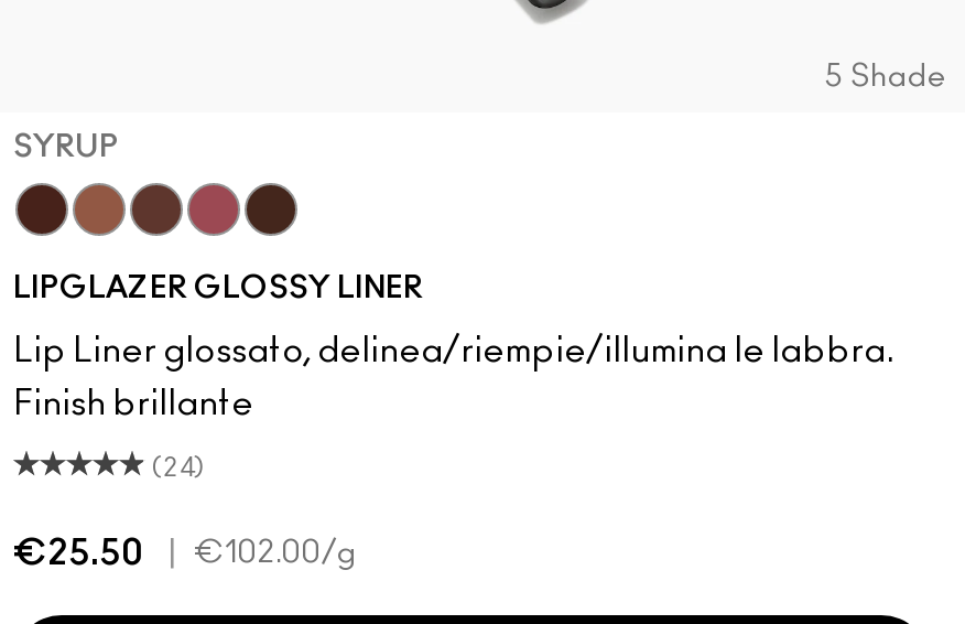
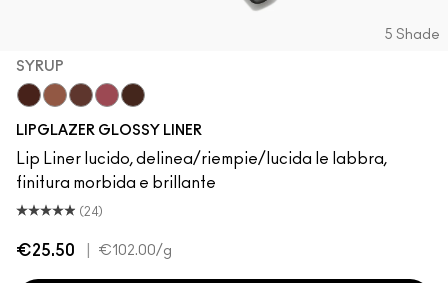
[13,333,894,368] Lip Liner glossato, delinea/riempie/illumina le labbra. -> [16,151,387,167] Lip Liner lucido, delinea/riempie/lucida le labbra,
[13,386,253,421] Finish brillante -> [16,175,216,191] finitura morbida e brillante

